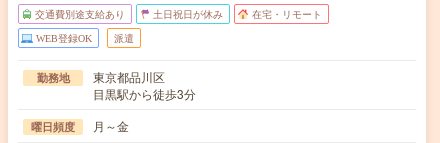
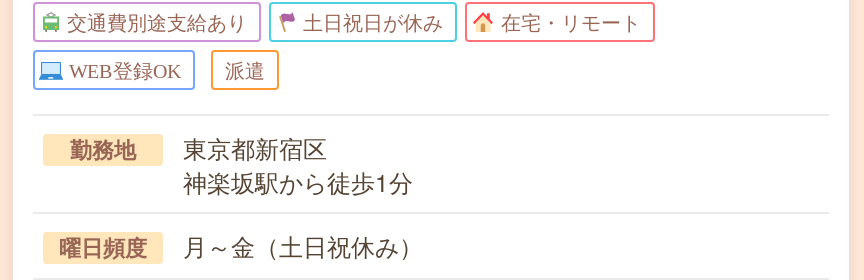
[93,68,196,102] 東京都品川区 | 目黒駅から徒歩3分 -> [183,130,413,198] 東京都新宿区 | 神楽坂駅から徒歩1分
[93,117,129,134] 月～金 -> [183,228,423,262] 月～金（土日祝休み）

